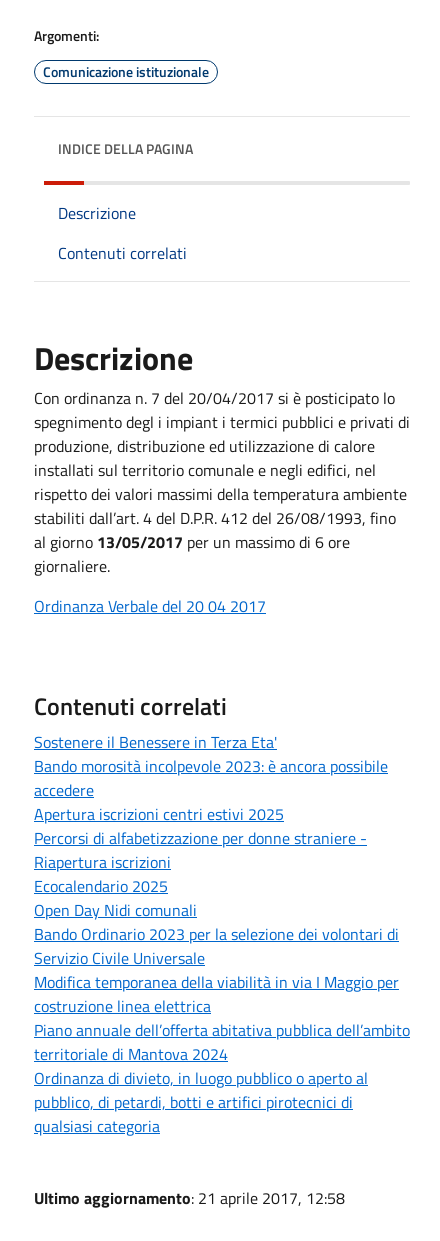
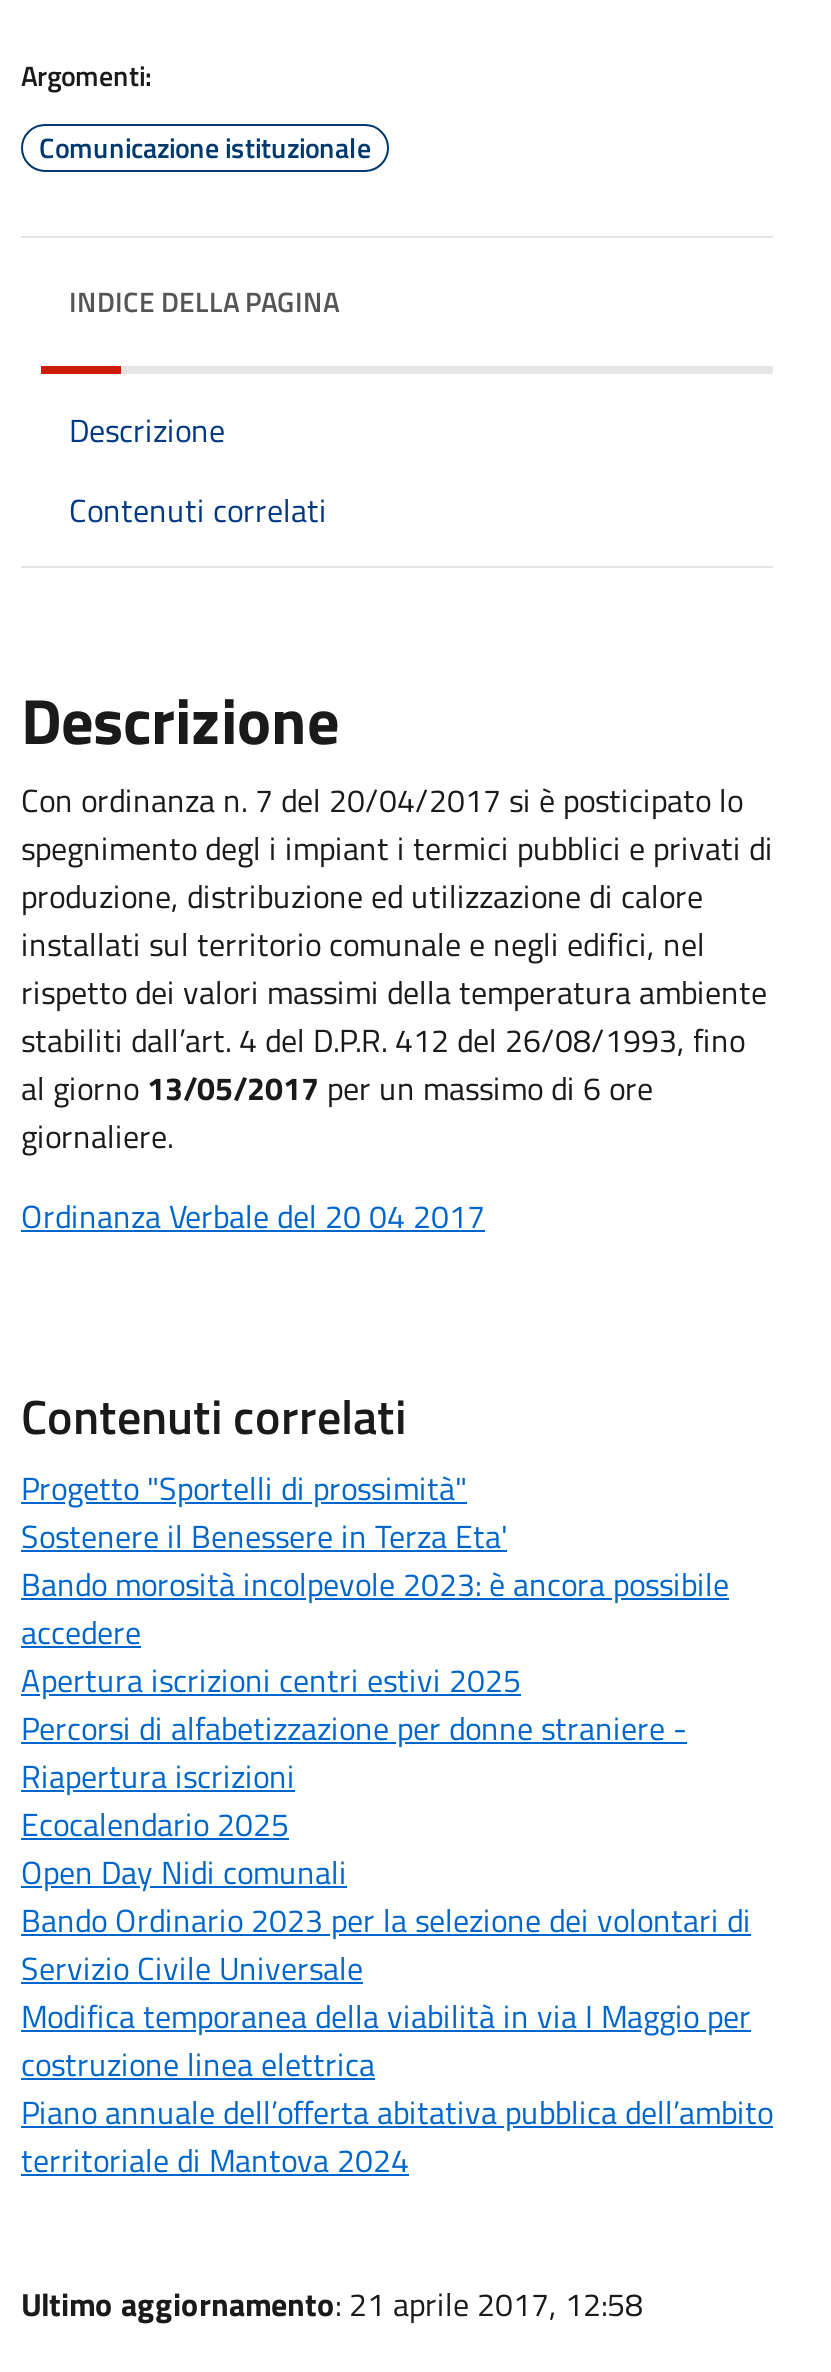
none -> [21,1463,467,1511] Progetto "Sportelli di prossimità"
moved [34,730,410,1066] -> [21,1511,773,2183]: Sostenere il Benessere in Terza Eta' | Bando morosità incolpevole 2023: è ancora possibile | accedere | ... | Piano annuale dell’offerta abitativa pubblica dell’ambito | territoriale di Mantova 2024
[34,1066,368,1138] Ordinanza di divieto, in luogo pubblico o aperto al | pubblico, di petardi, botti e artifici pirotecnici di | qualsiasi categoria -> none

